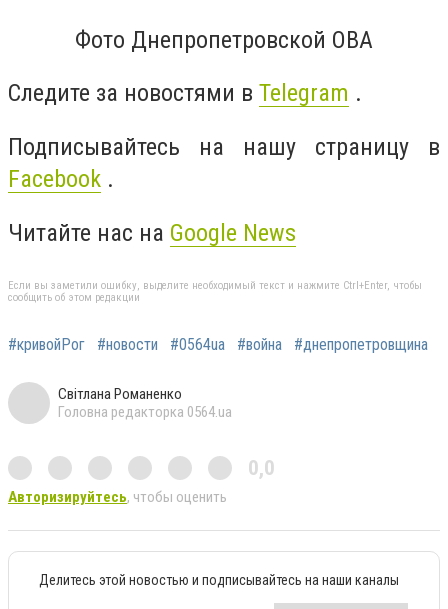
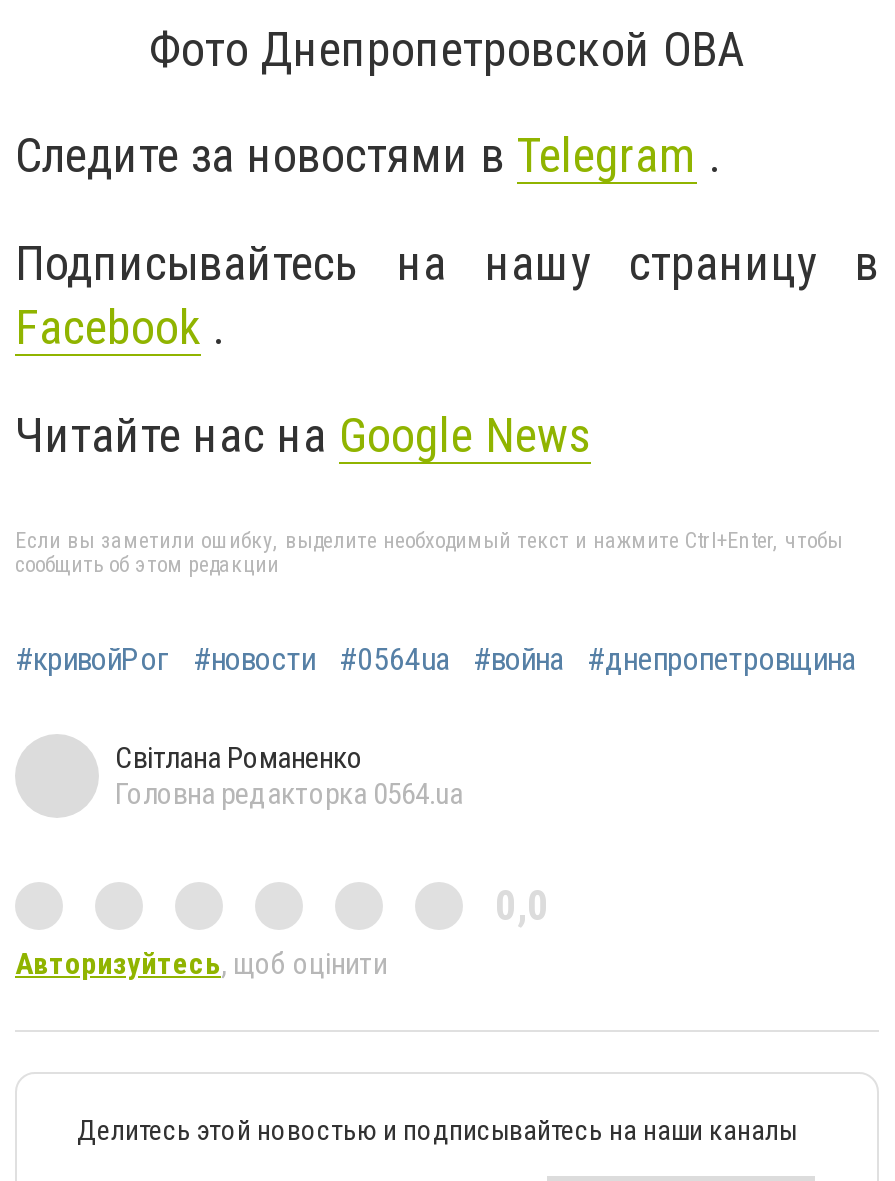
[8,488,227,506] Авторизируйтесь, чтобы оценить -> [15,946,387,982] Авторизуйтесь, щоб оцінити

